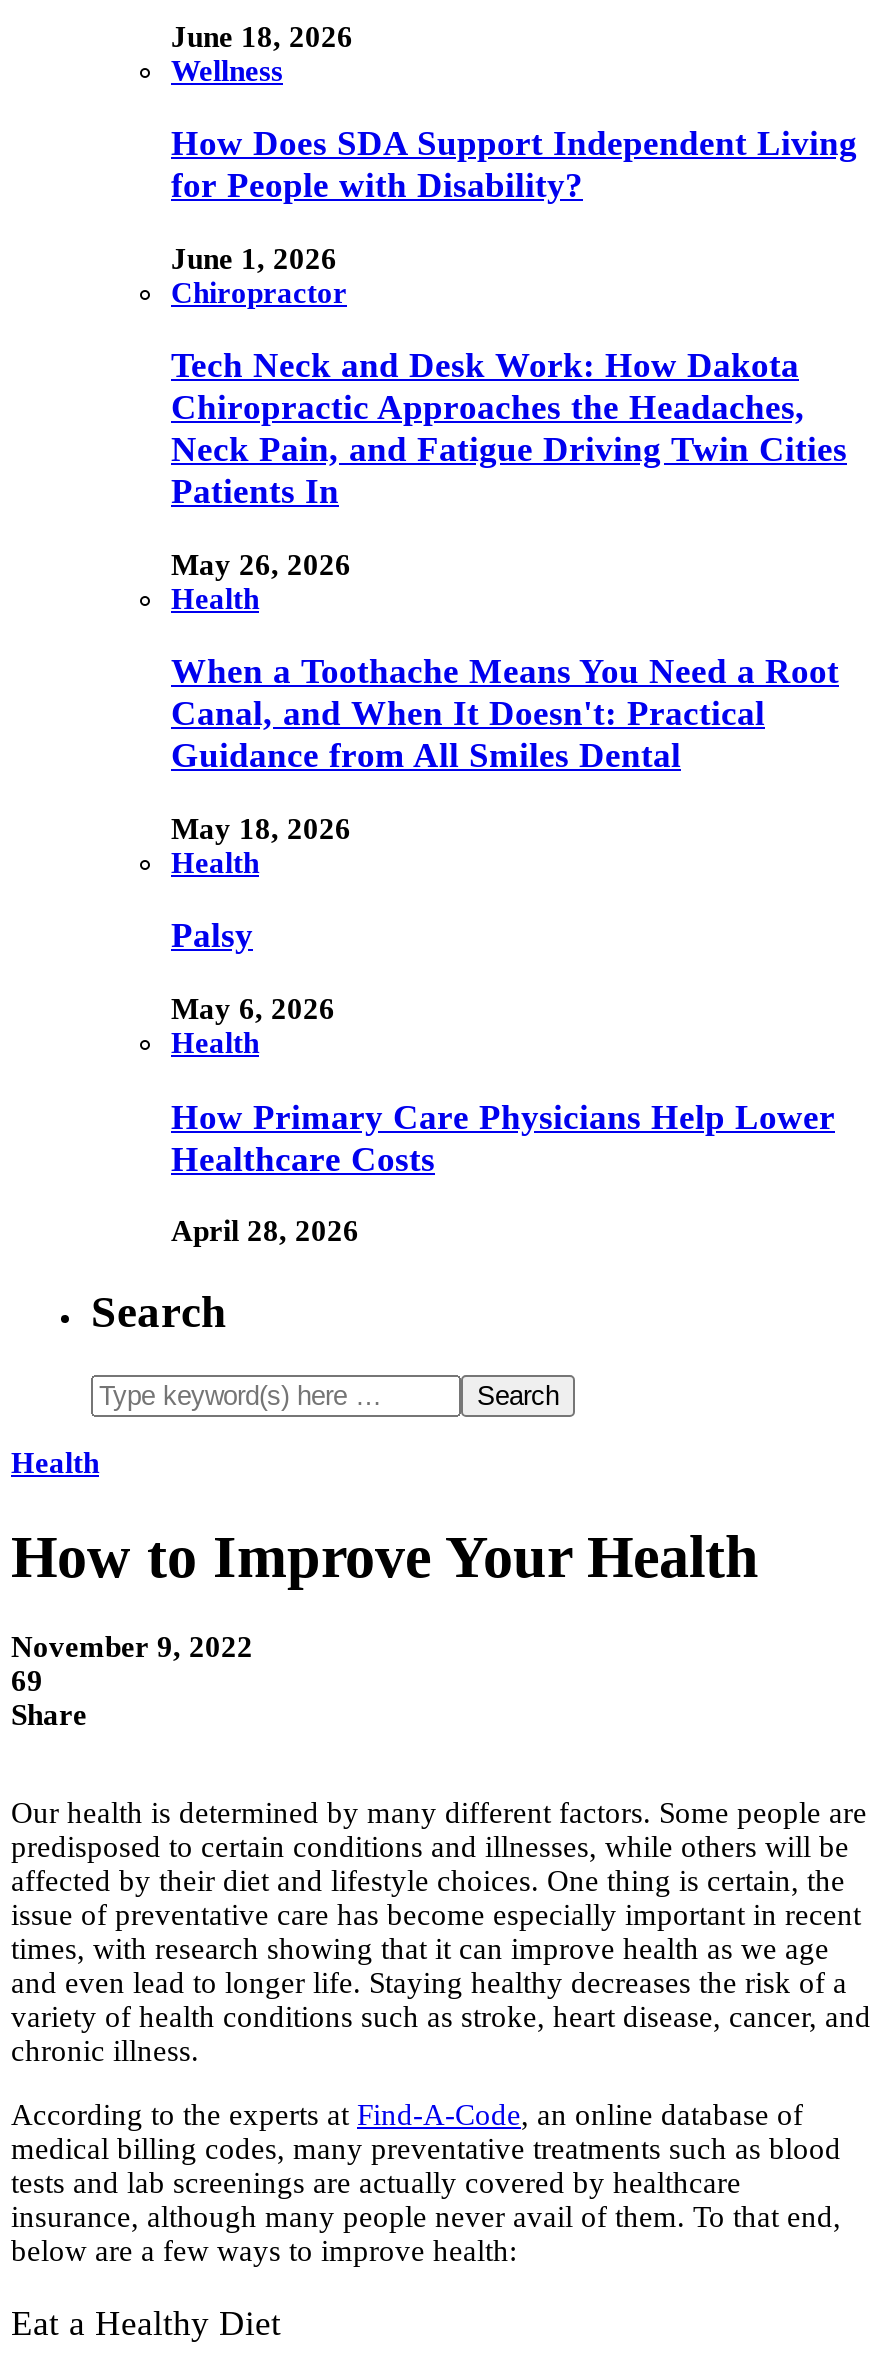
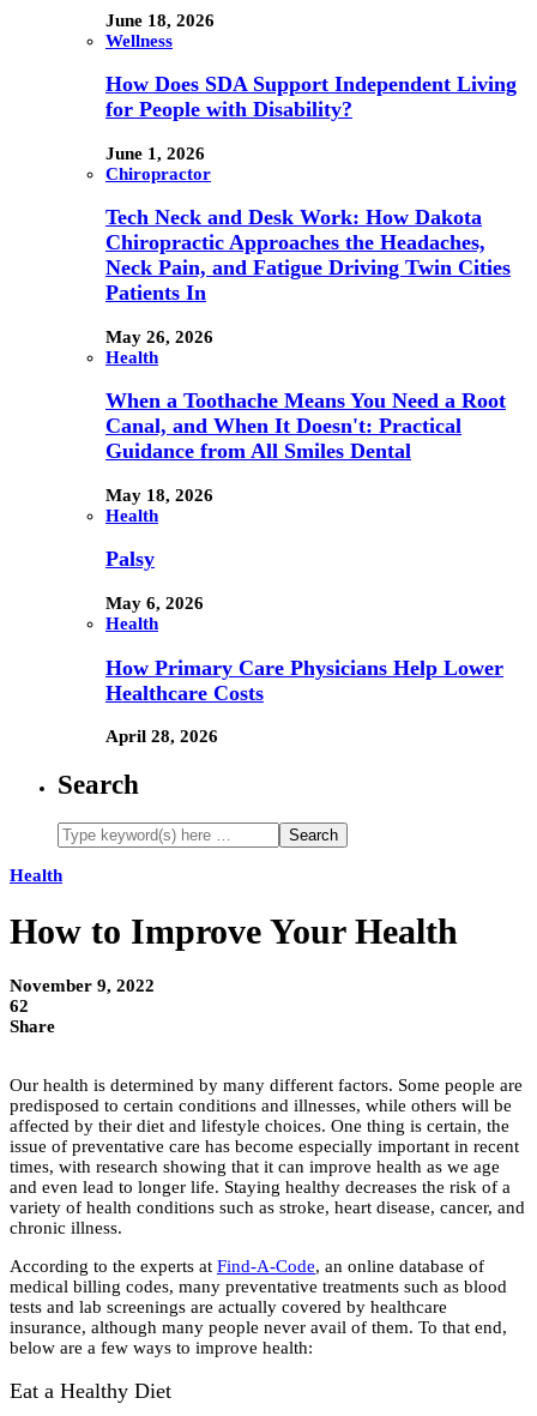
[11,1664,43,1696] 69 -> [10,996,29,1015] 62

